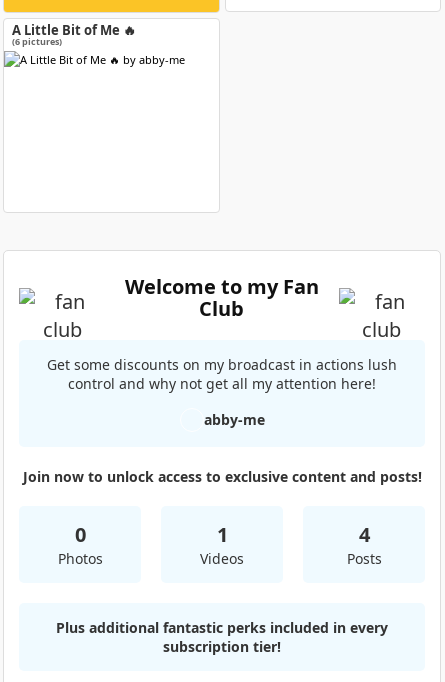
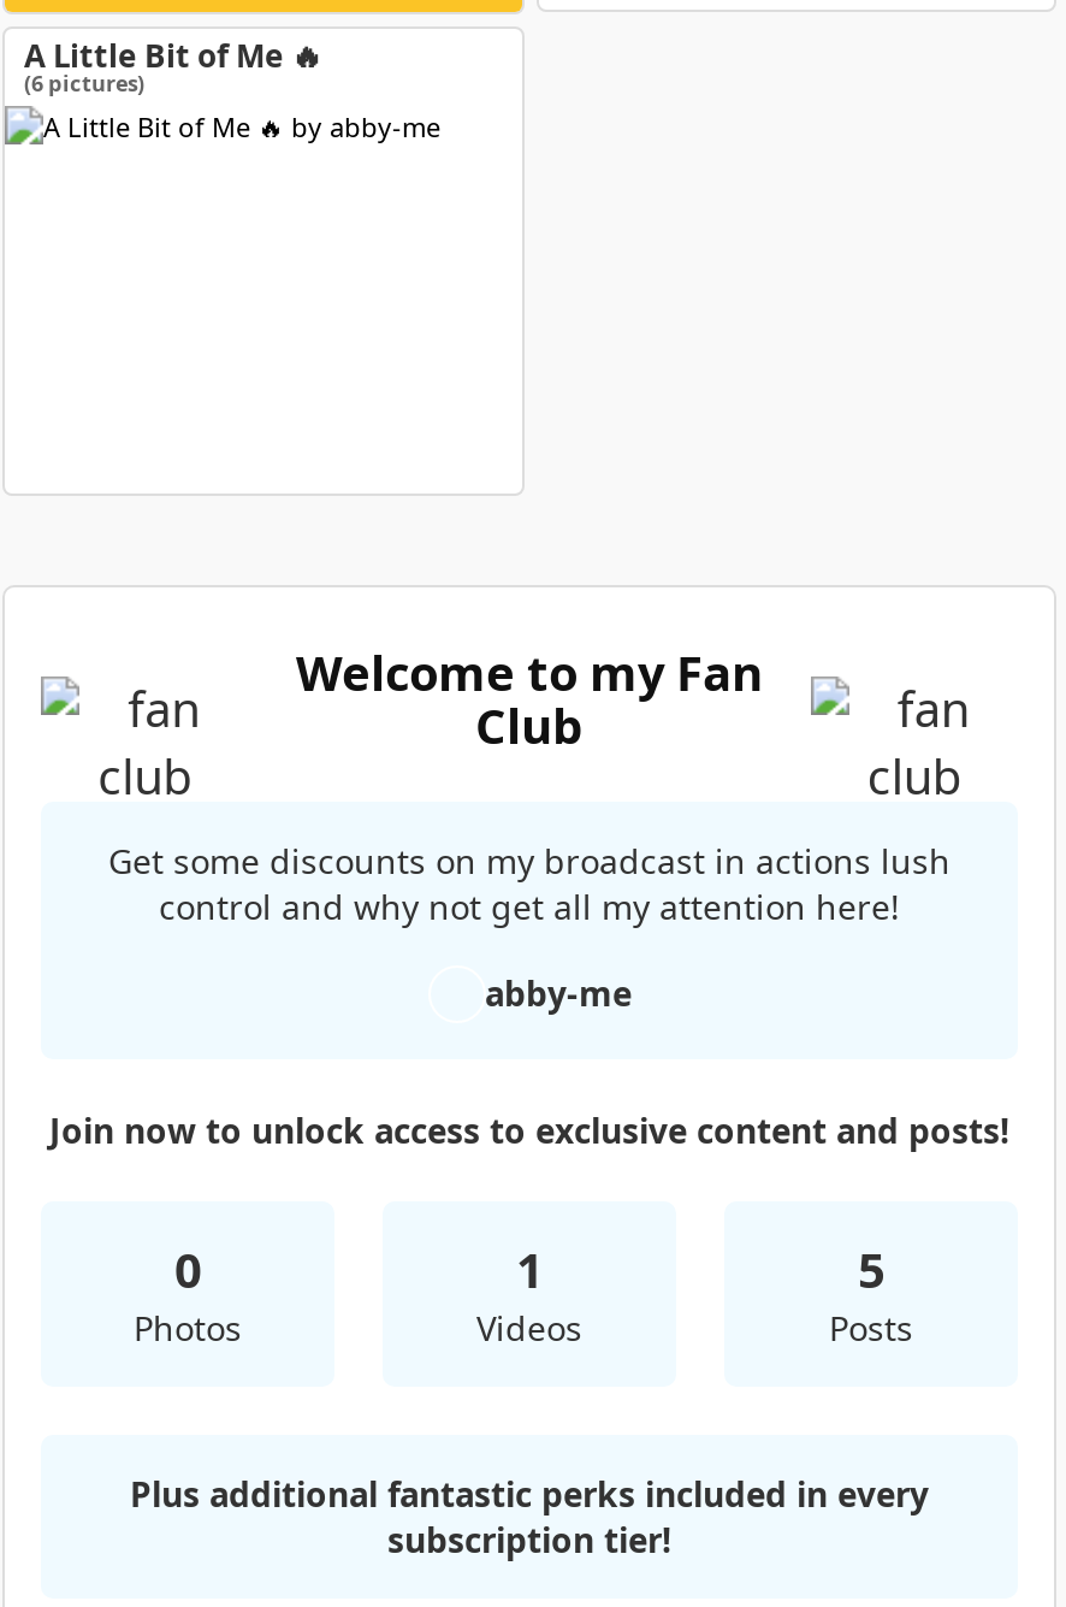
[358,521,369,548] 4 -> [858,1237,884,1302] 5

